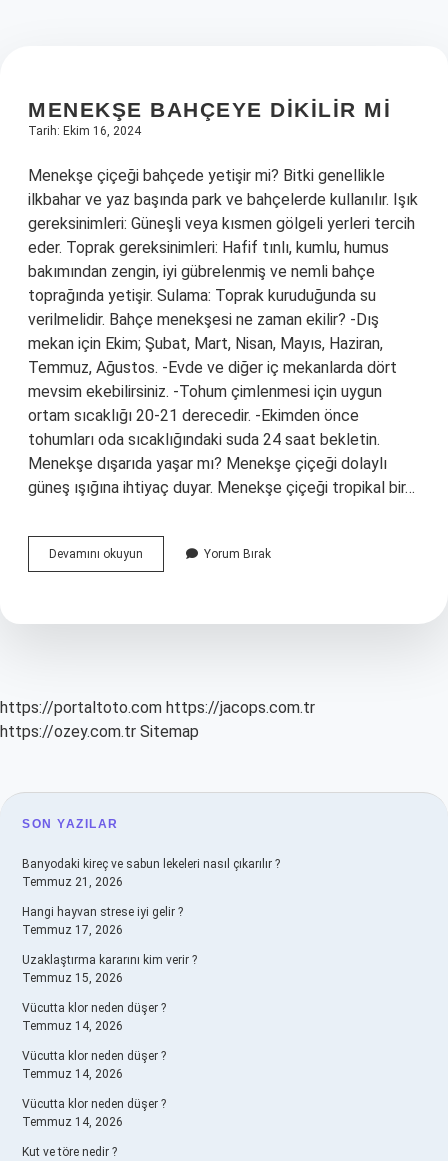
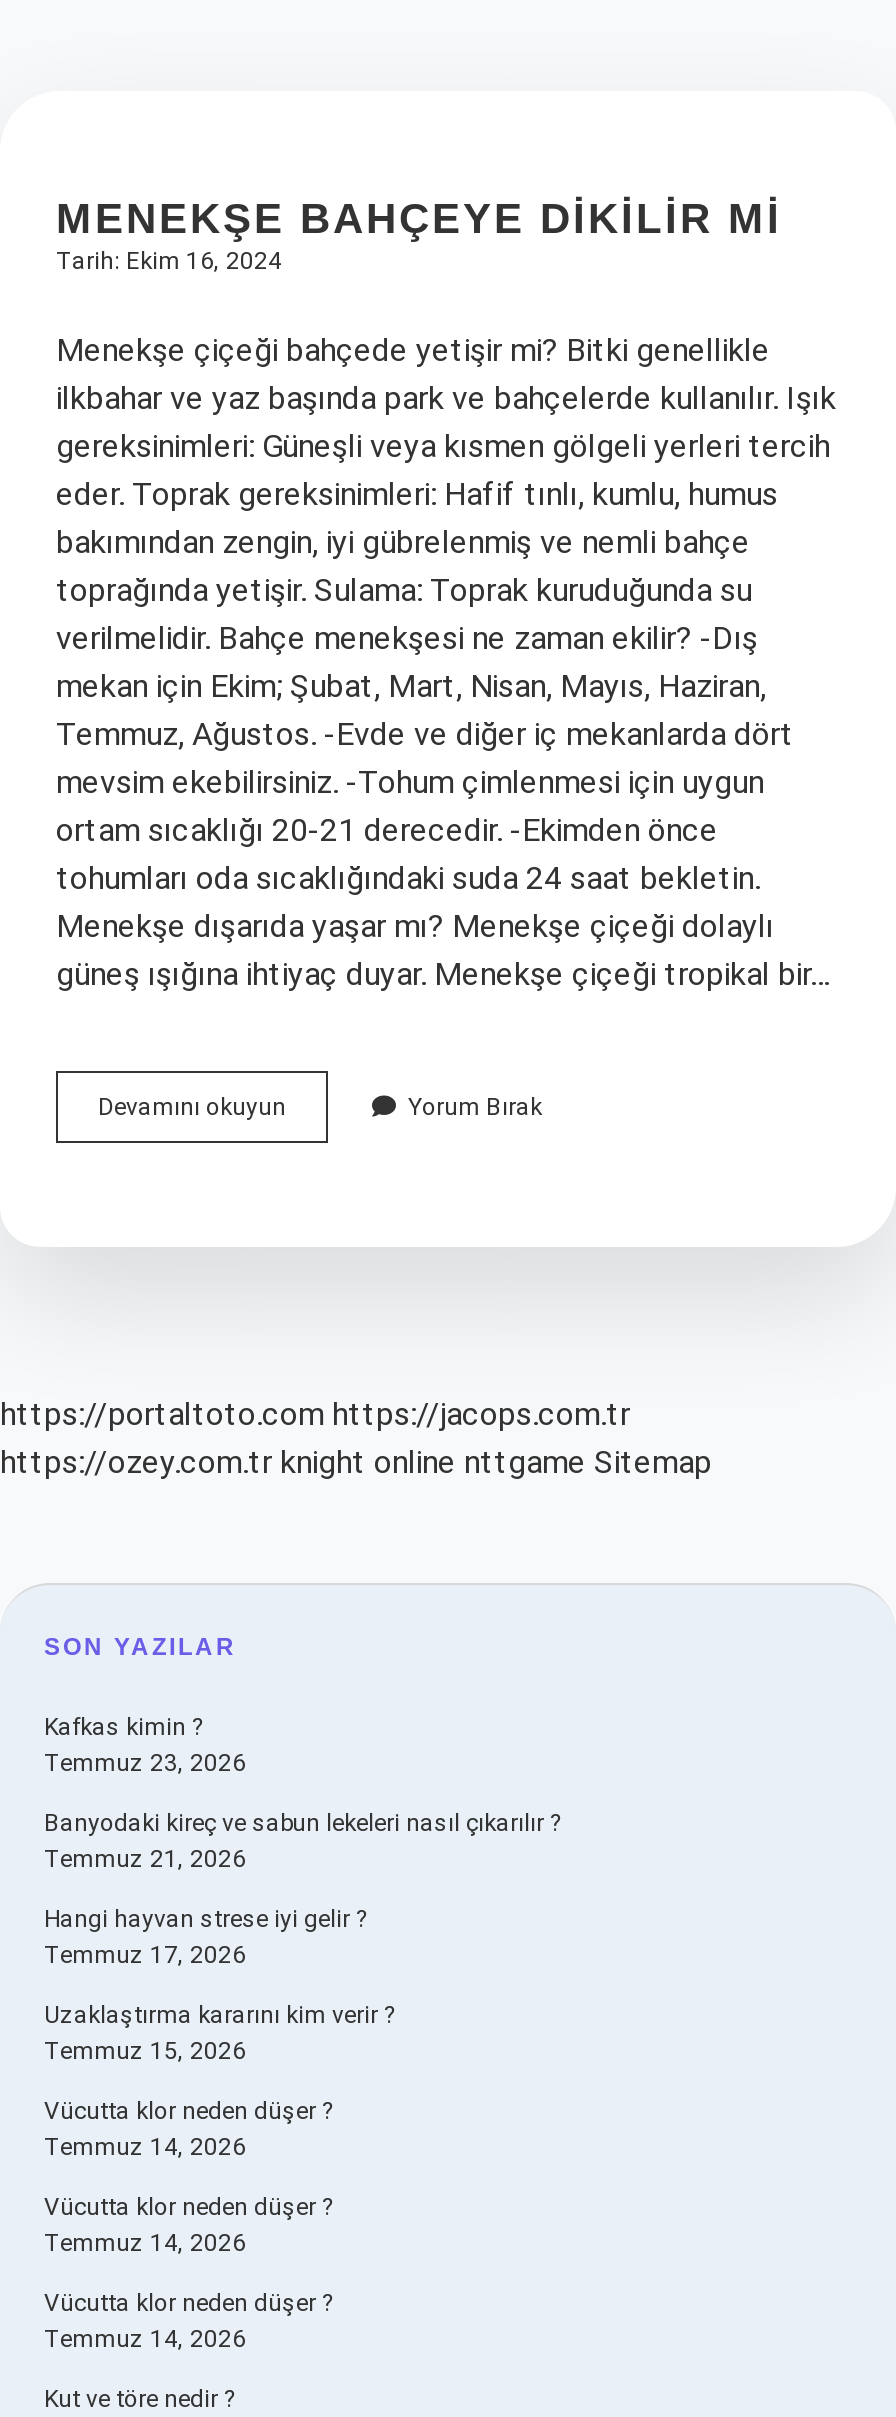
[0,722,199,741] https://ozey.com.tr Sitemap -> [0,1443,712,1481] https://ozey.com.tr knight online nttgame Sitemap
none -> [44,1713,246,1777] Kafkas kimin ? | Temmuz 23, 2026

